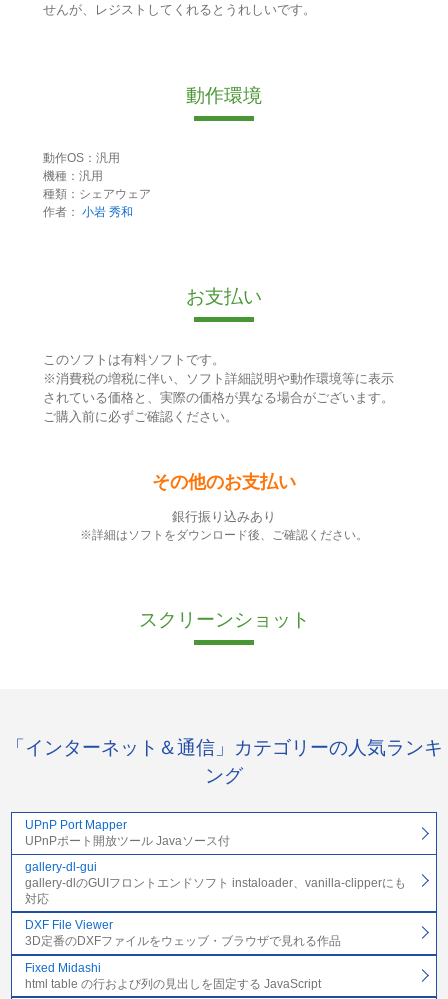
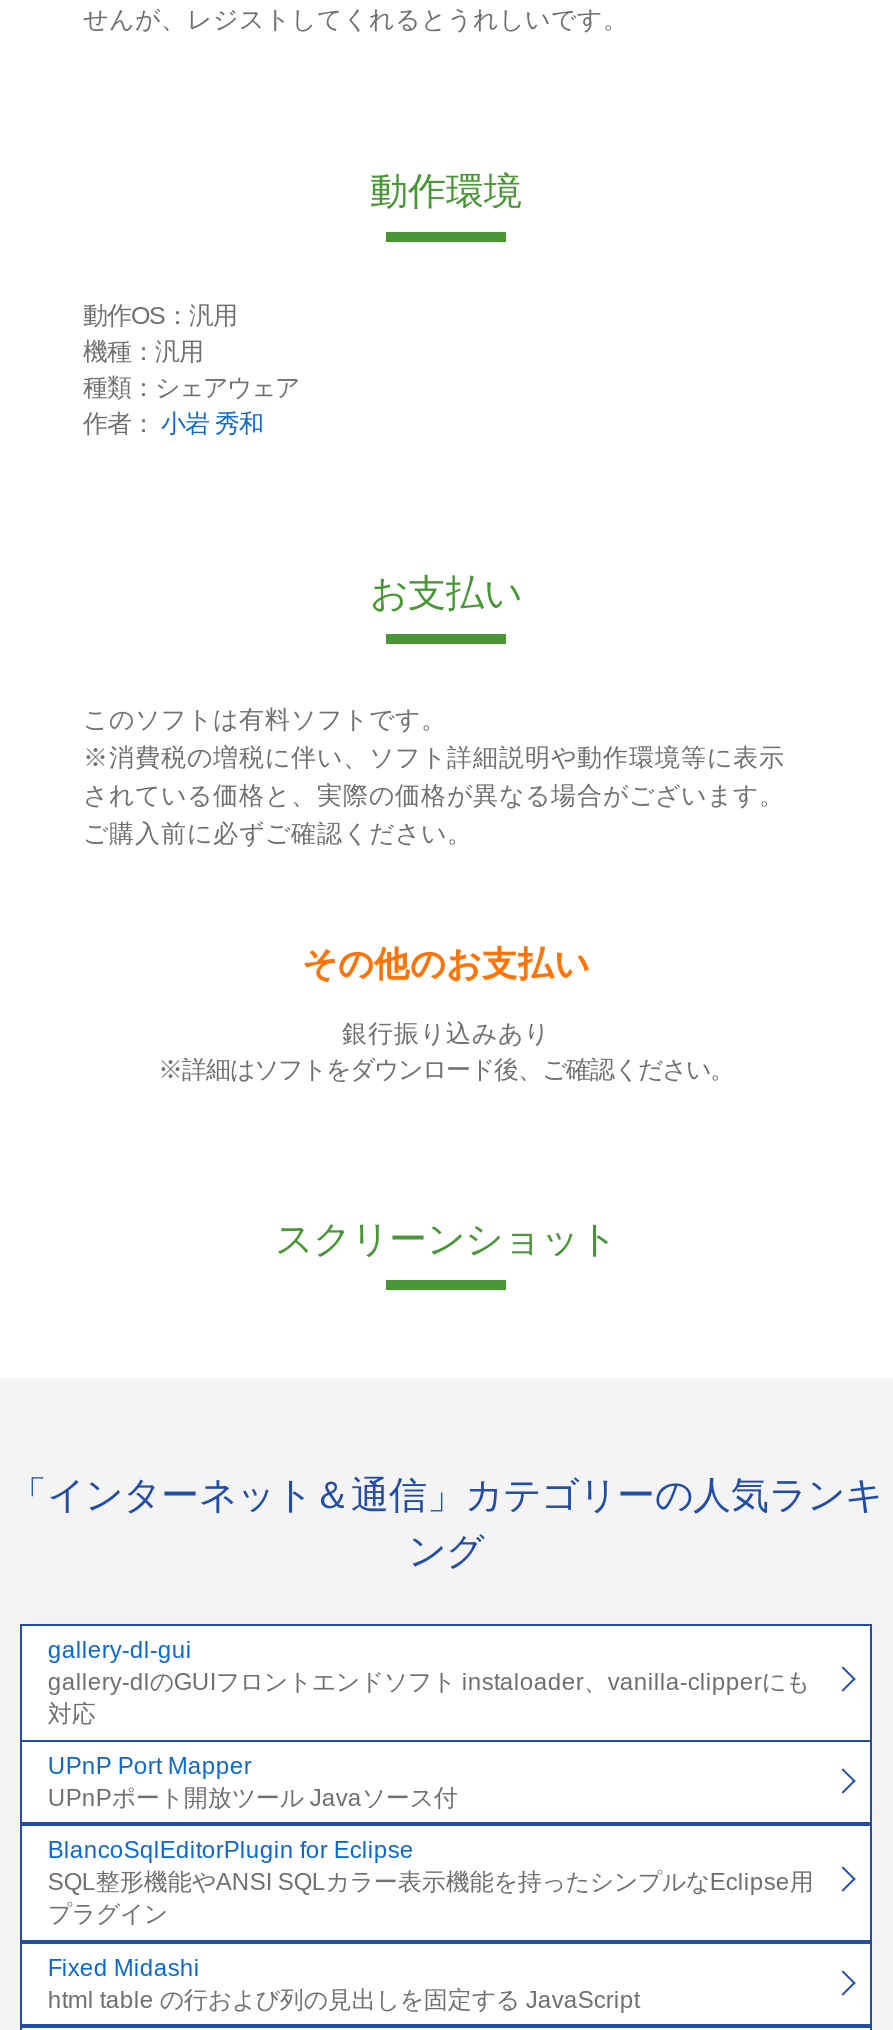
moved [25,818,230,848] -> [48,1752,458,1812]: UPnP Port Mapper | UPnPポート開放ツール Javaソース付
moved [25,860,406,890] -> [48,1637,810,1697]: gallery-dl-gui | gallery-dlのGUIフロントエンドソフト instaloader、vanilla-clipperにも
[25,918,341,948] DXF File Viewer | 3D定番のDXFファイルをウェッブ・ブラウザで見れる作品 -> [48,1837,814,1929] BlancoSqlEditorPlugin for Eclipse | SQL整形機能やANSI SQLカラー表示機能を持ったシンプルなEclipse用 | プラグイン

